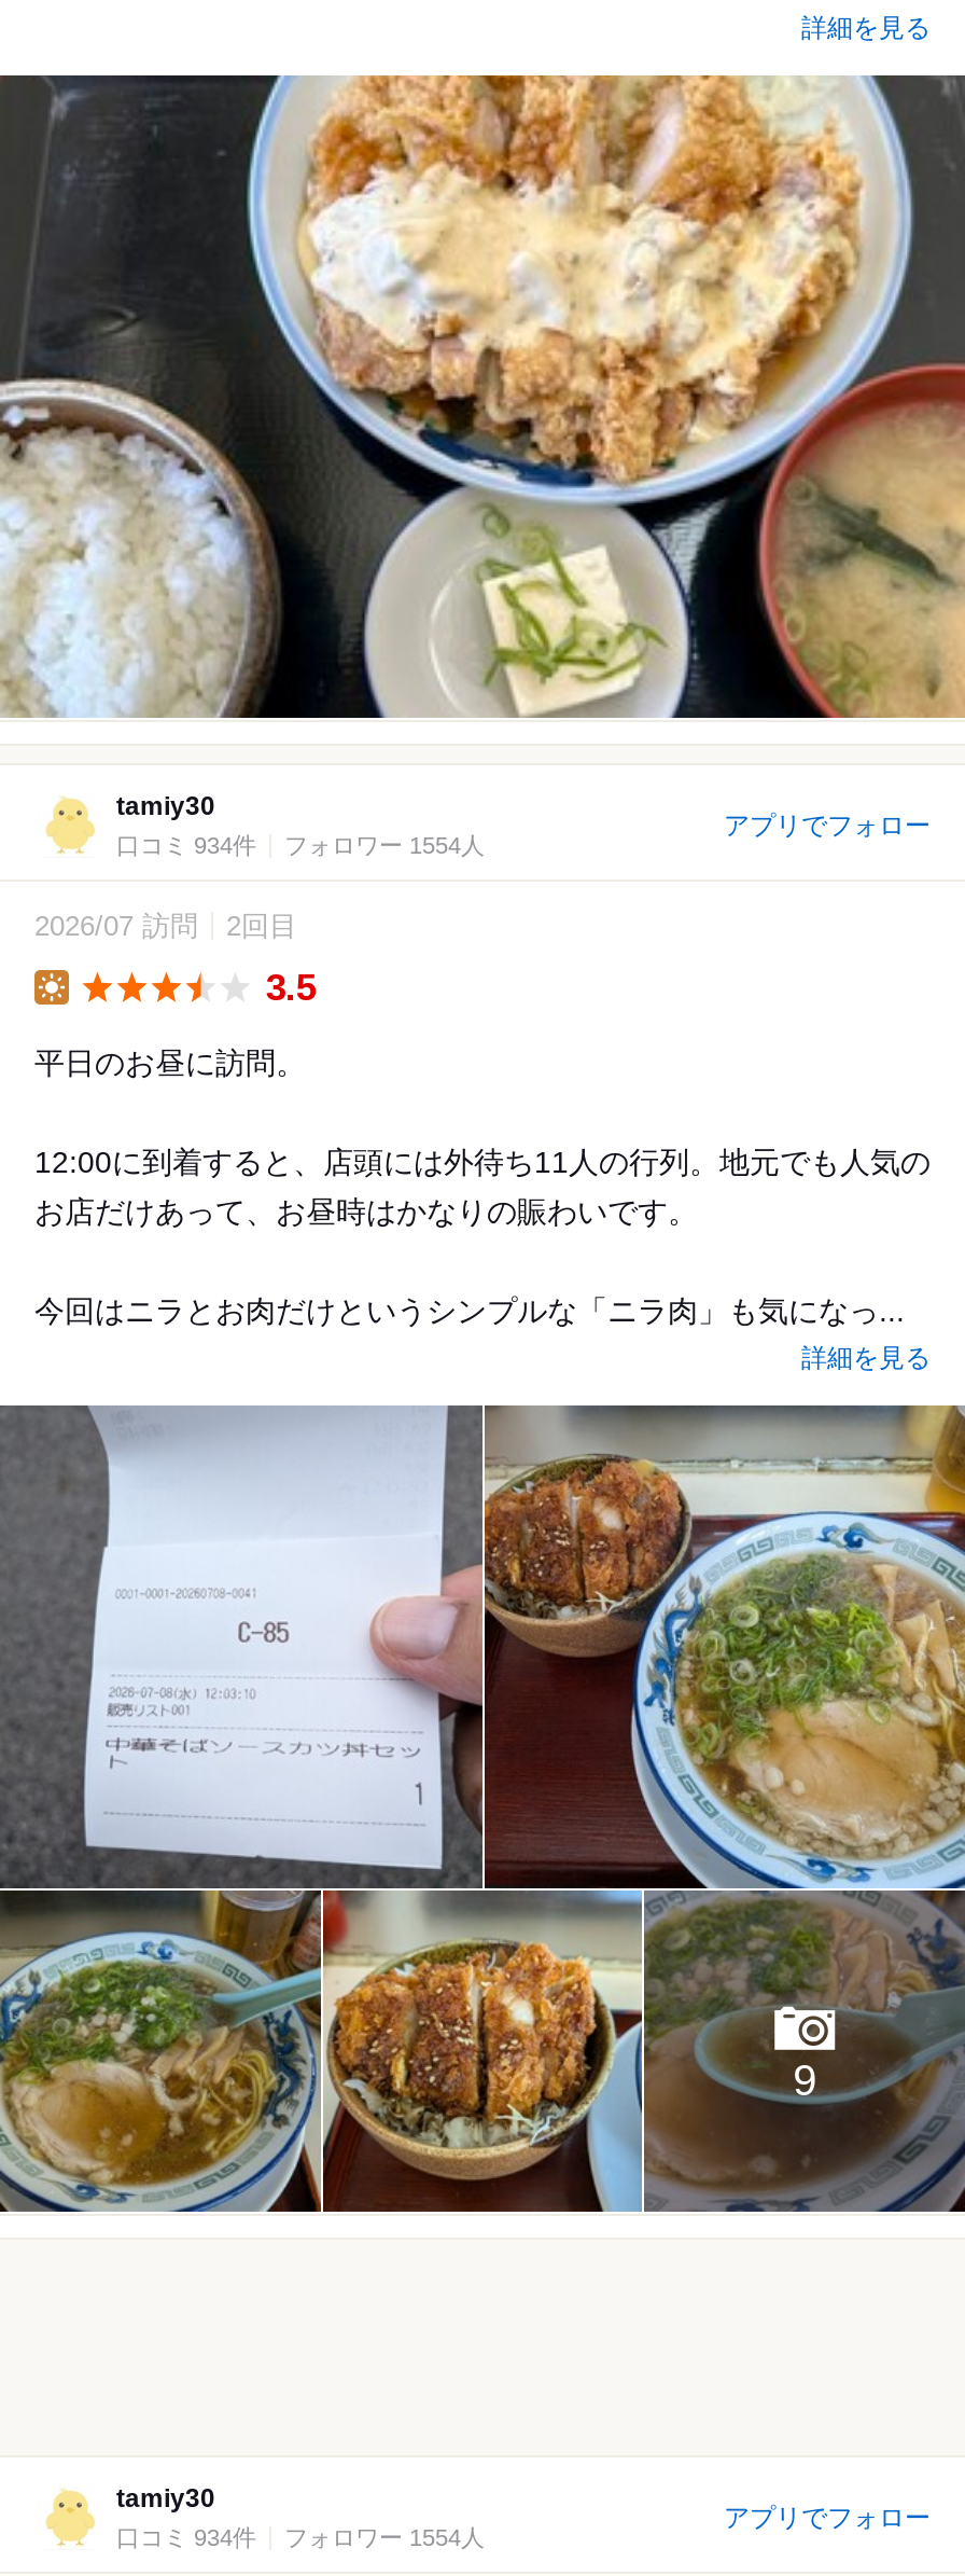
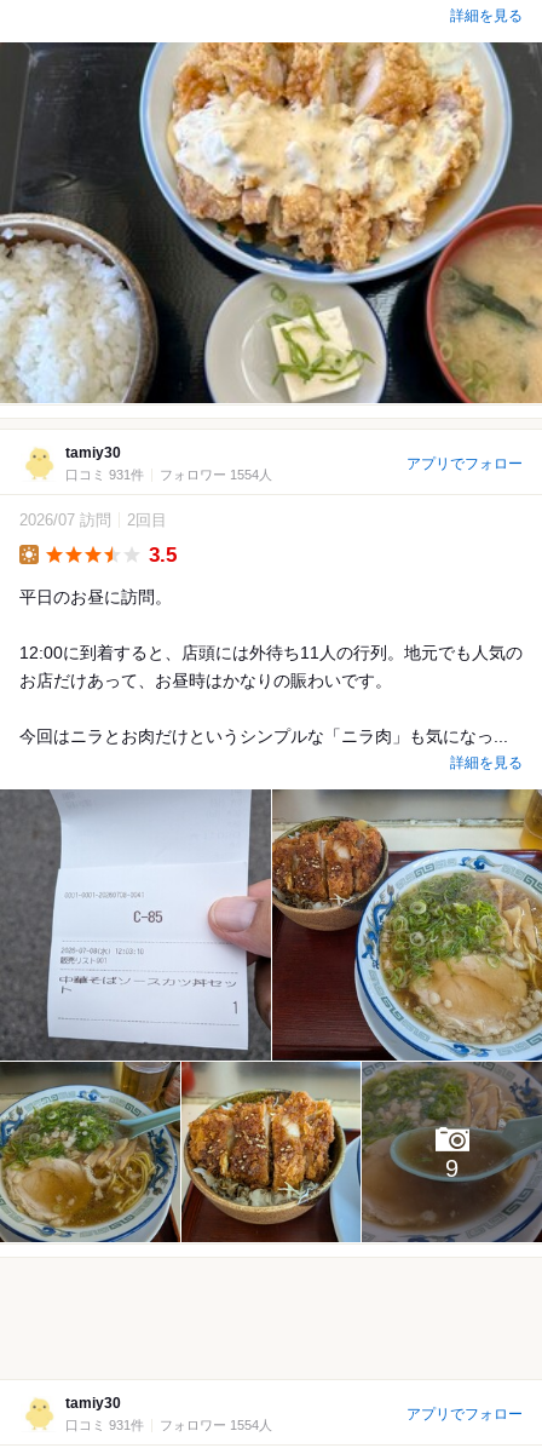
[116,833,485,859] 口コミ 934件 フォロワー 1554人 -> [65,468,272,482] 口コミ 931件 フォロワー 1554人
[116,2523,485,2549] 口コミ 934件 フォロワー 1554人 -> [65,1417,272,1432] 口コミ 931件 フォロワー 1554人

